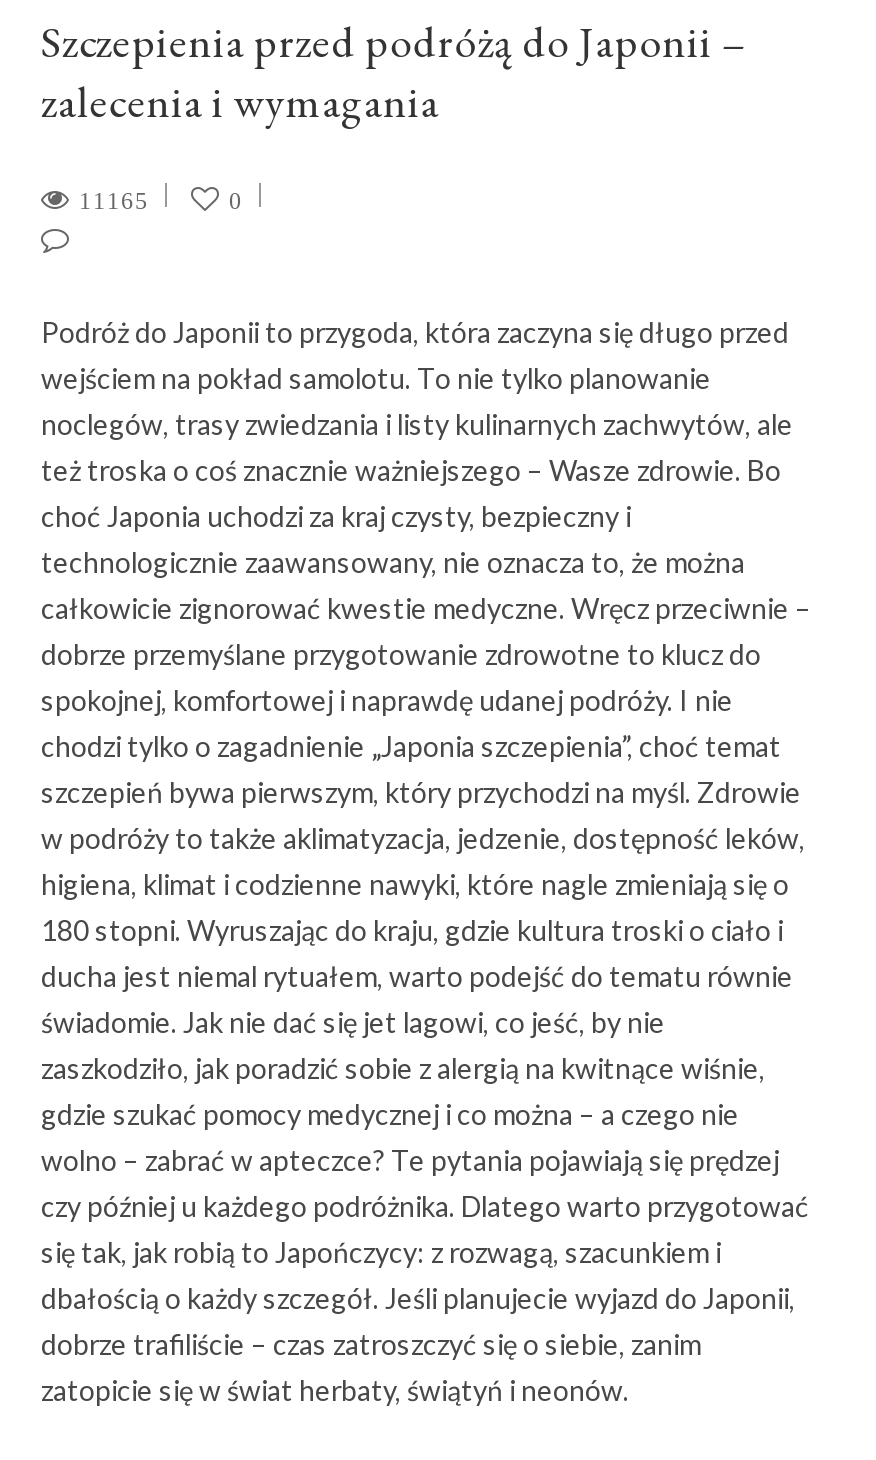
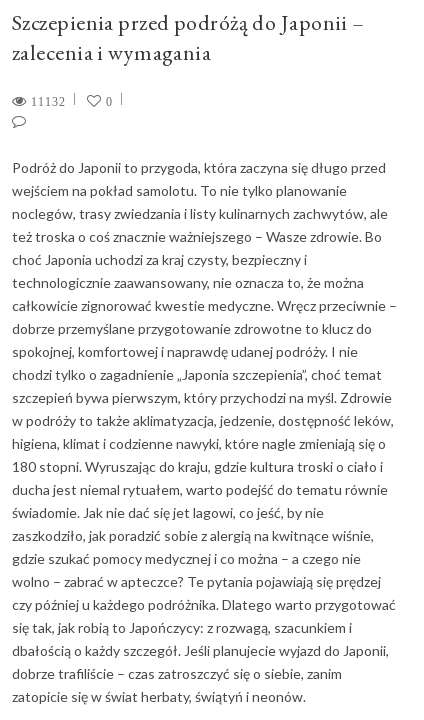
[79,187,149,215] 11165 -> [31,95,66,109] 11132

